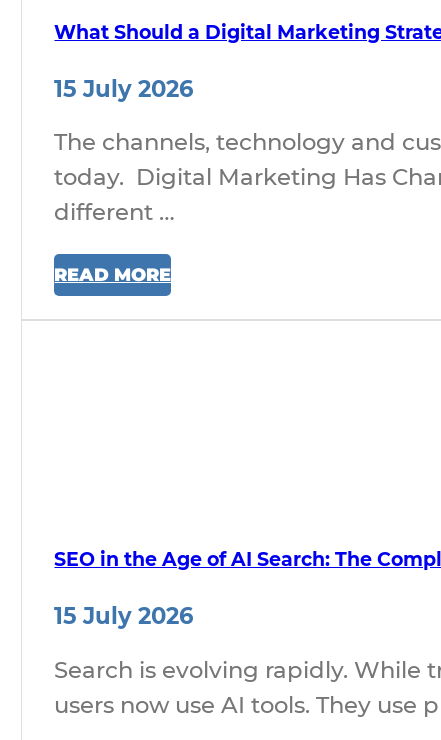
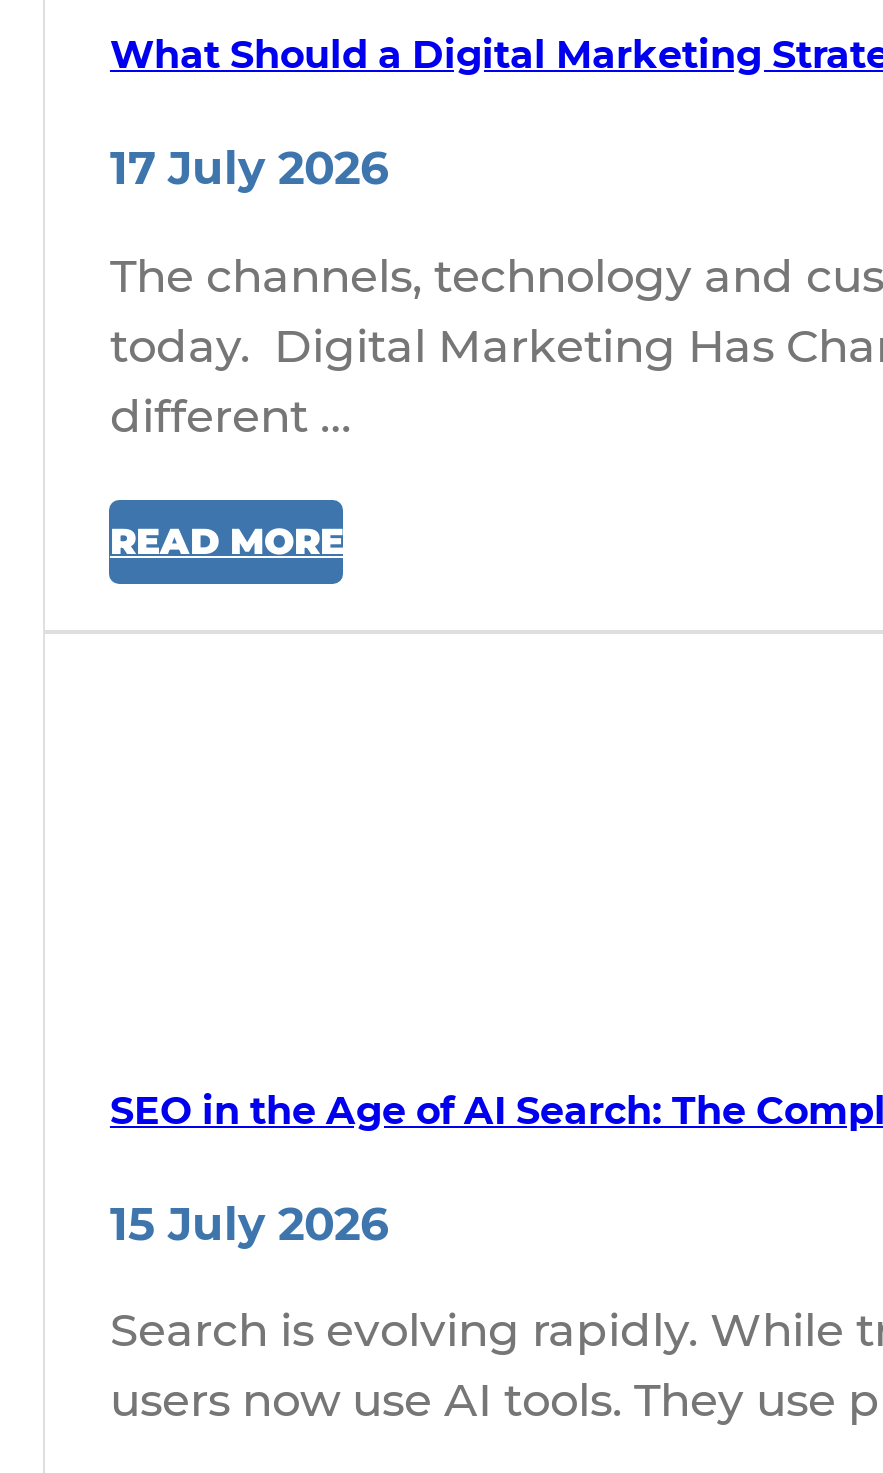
[54,75,193,103] 15 July 2026 -> [110,141,388,197] 17 July 2026

